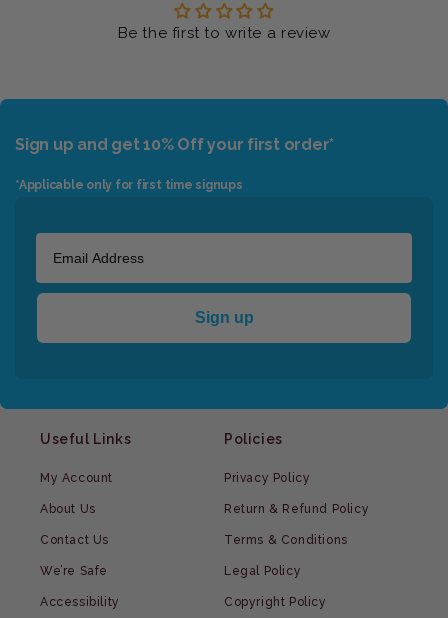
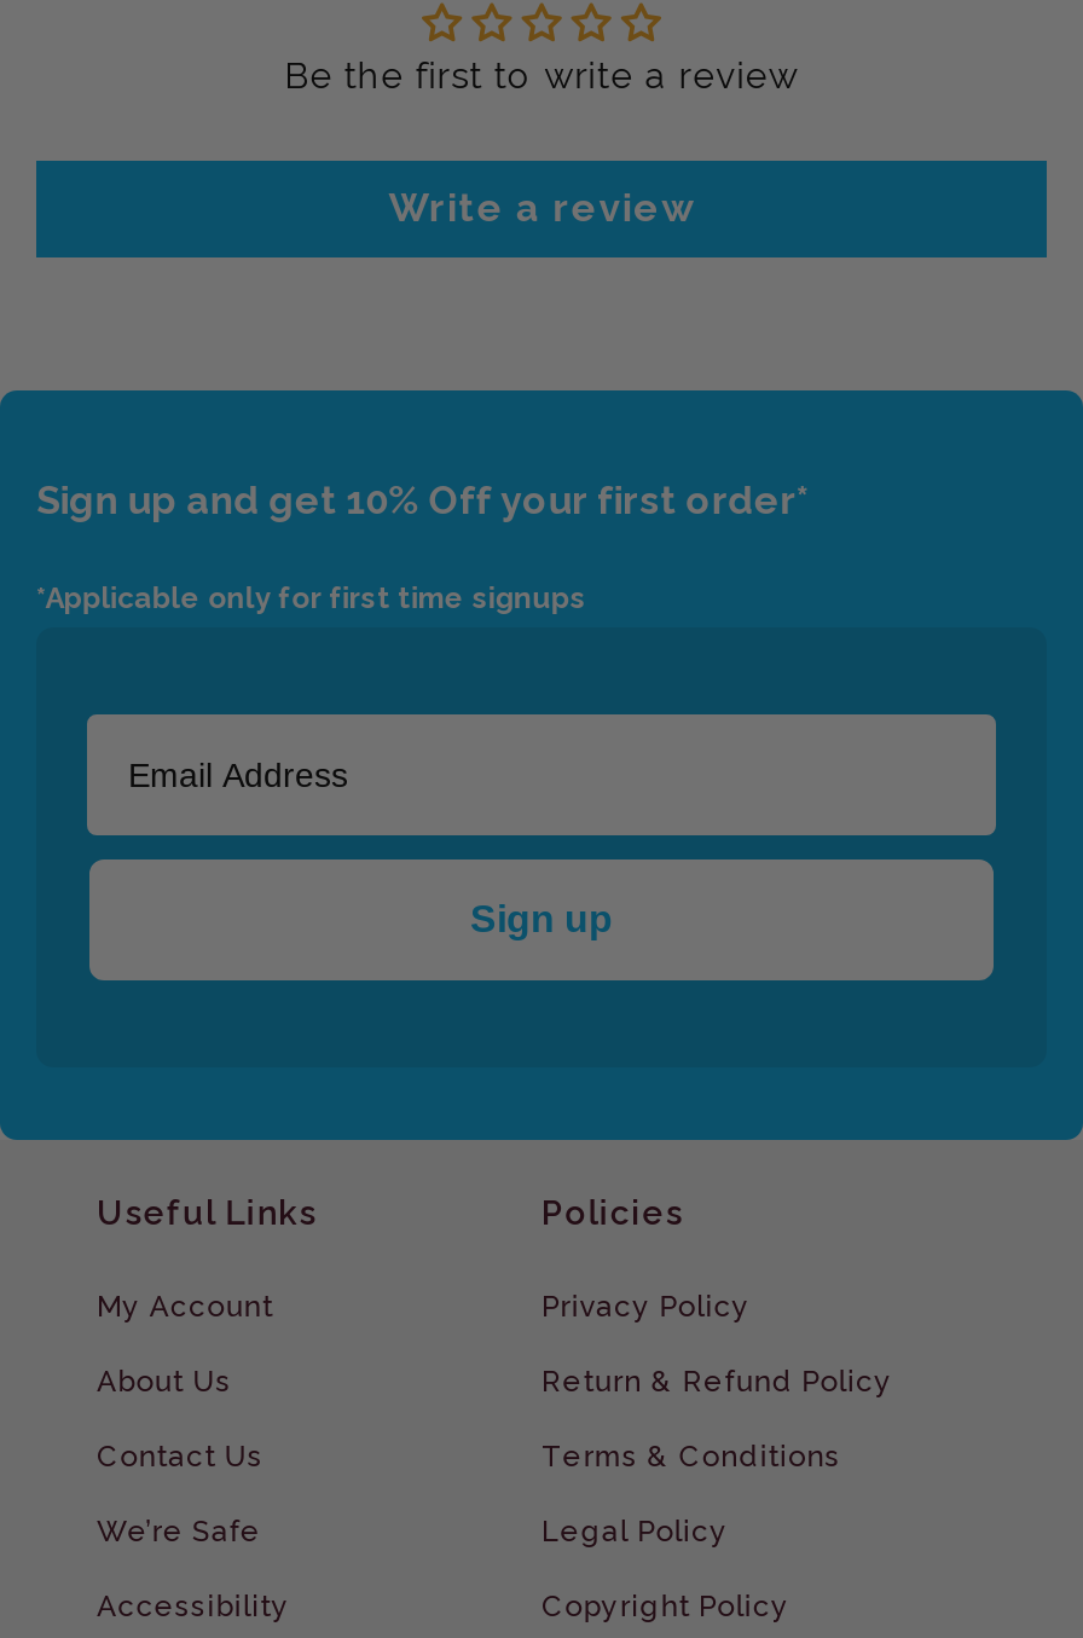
none -> [389,184,694,230] Write a review

